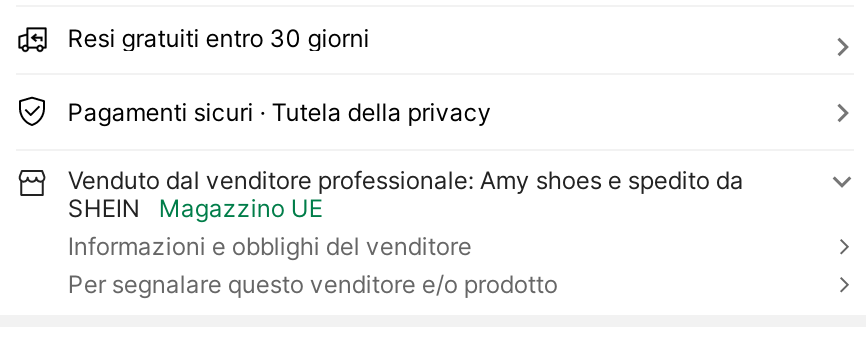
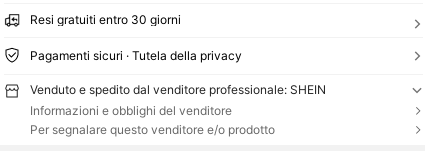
[68,165,744,223] Venduto dal venditore professionale: Amy shoes e spedito da | SHEIN | Magazzino UE -> [30,82,326,97] Venduto e spedito dal venditore professionale: SHEIN

